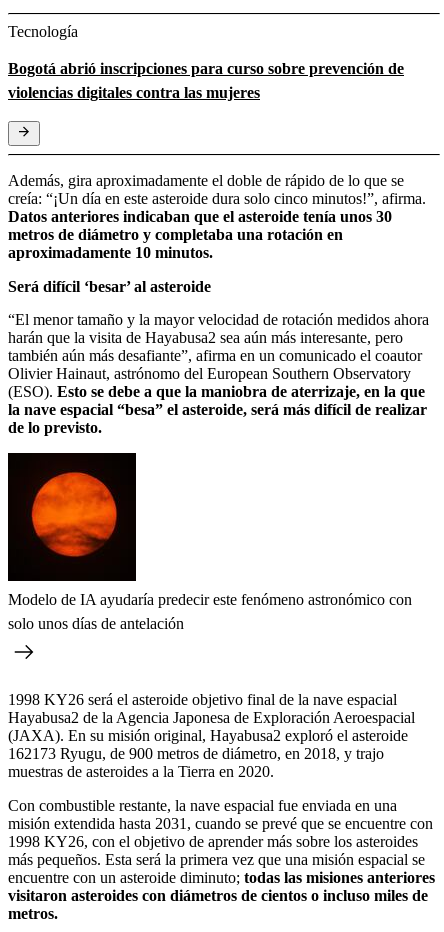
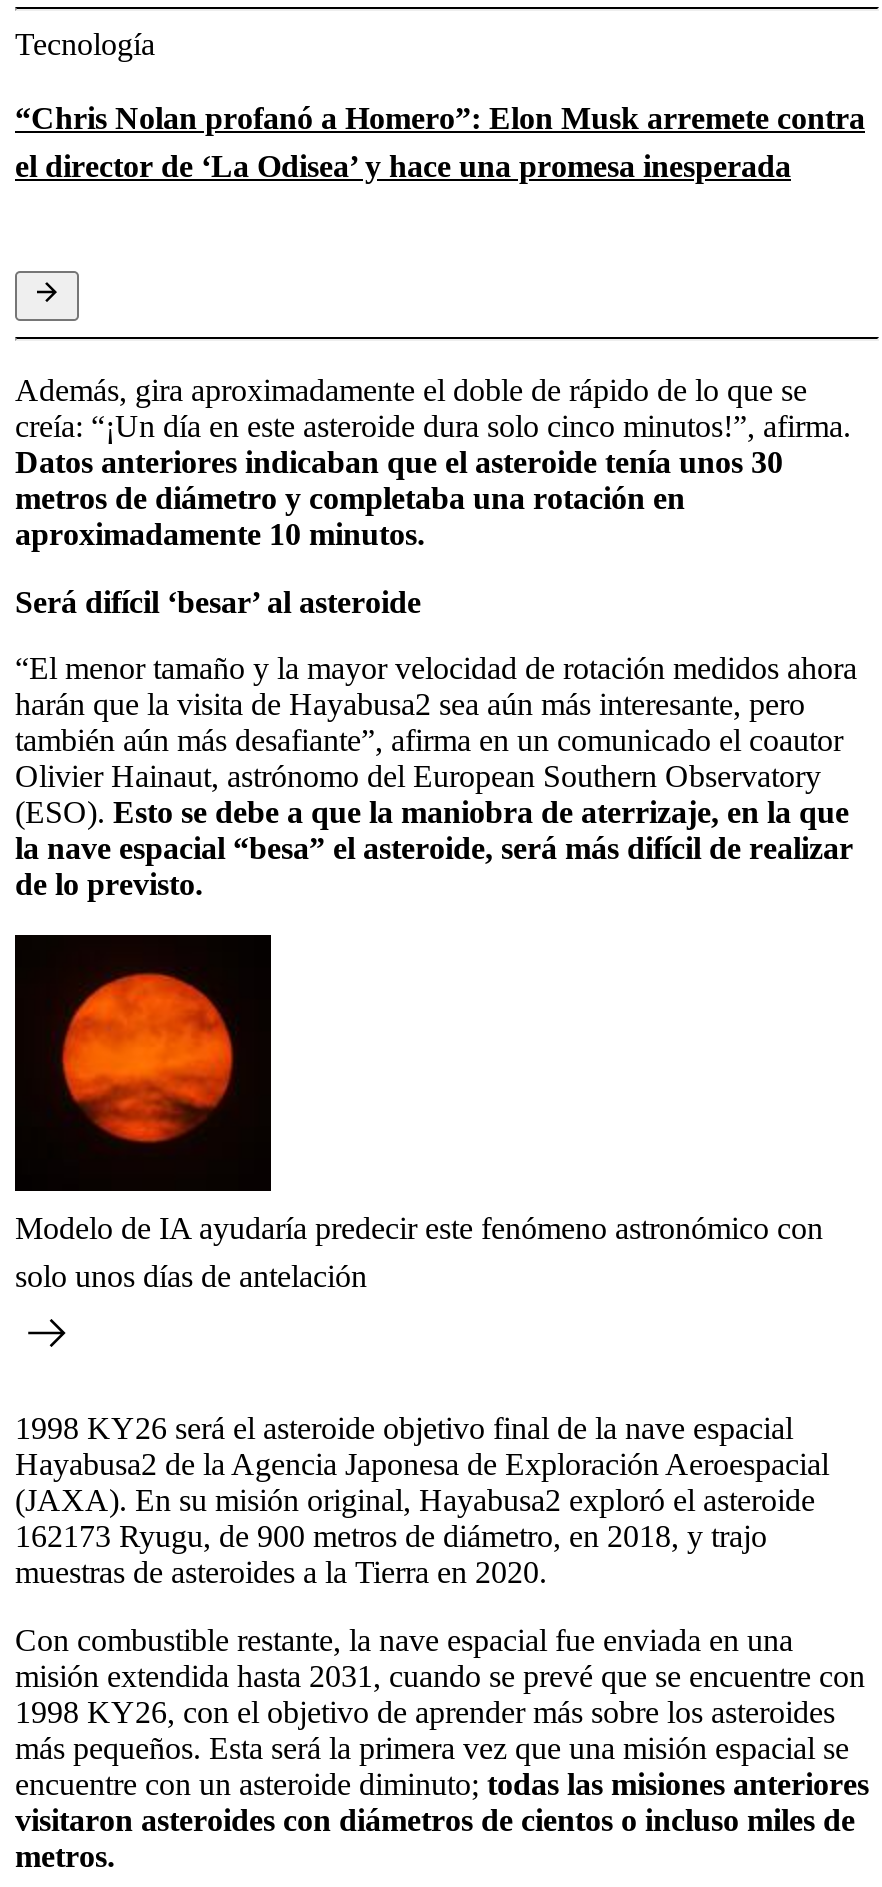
[8,60,404,101] Bogotá abrió inscripciones para curso sobre prevención de | violencias digitales contra las mujeres -> [15,100,865,182] “Chris Nolan profanó a Homero”: Elon Musk arremete contra | el director de ‘La Odisea’ y hace una promesa inesperada

